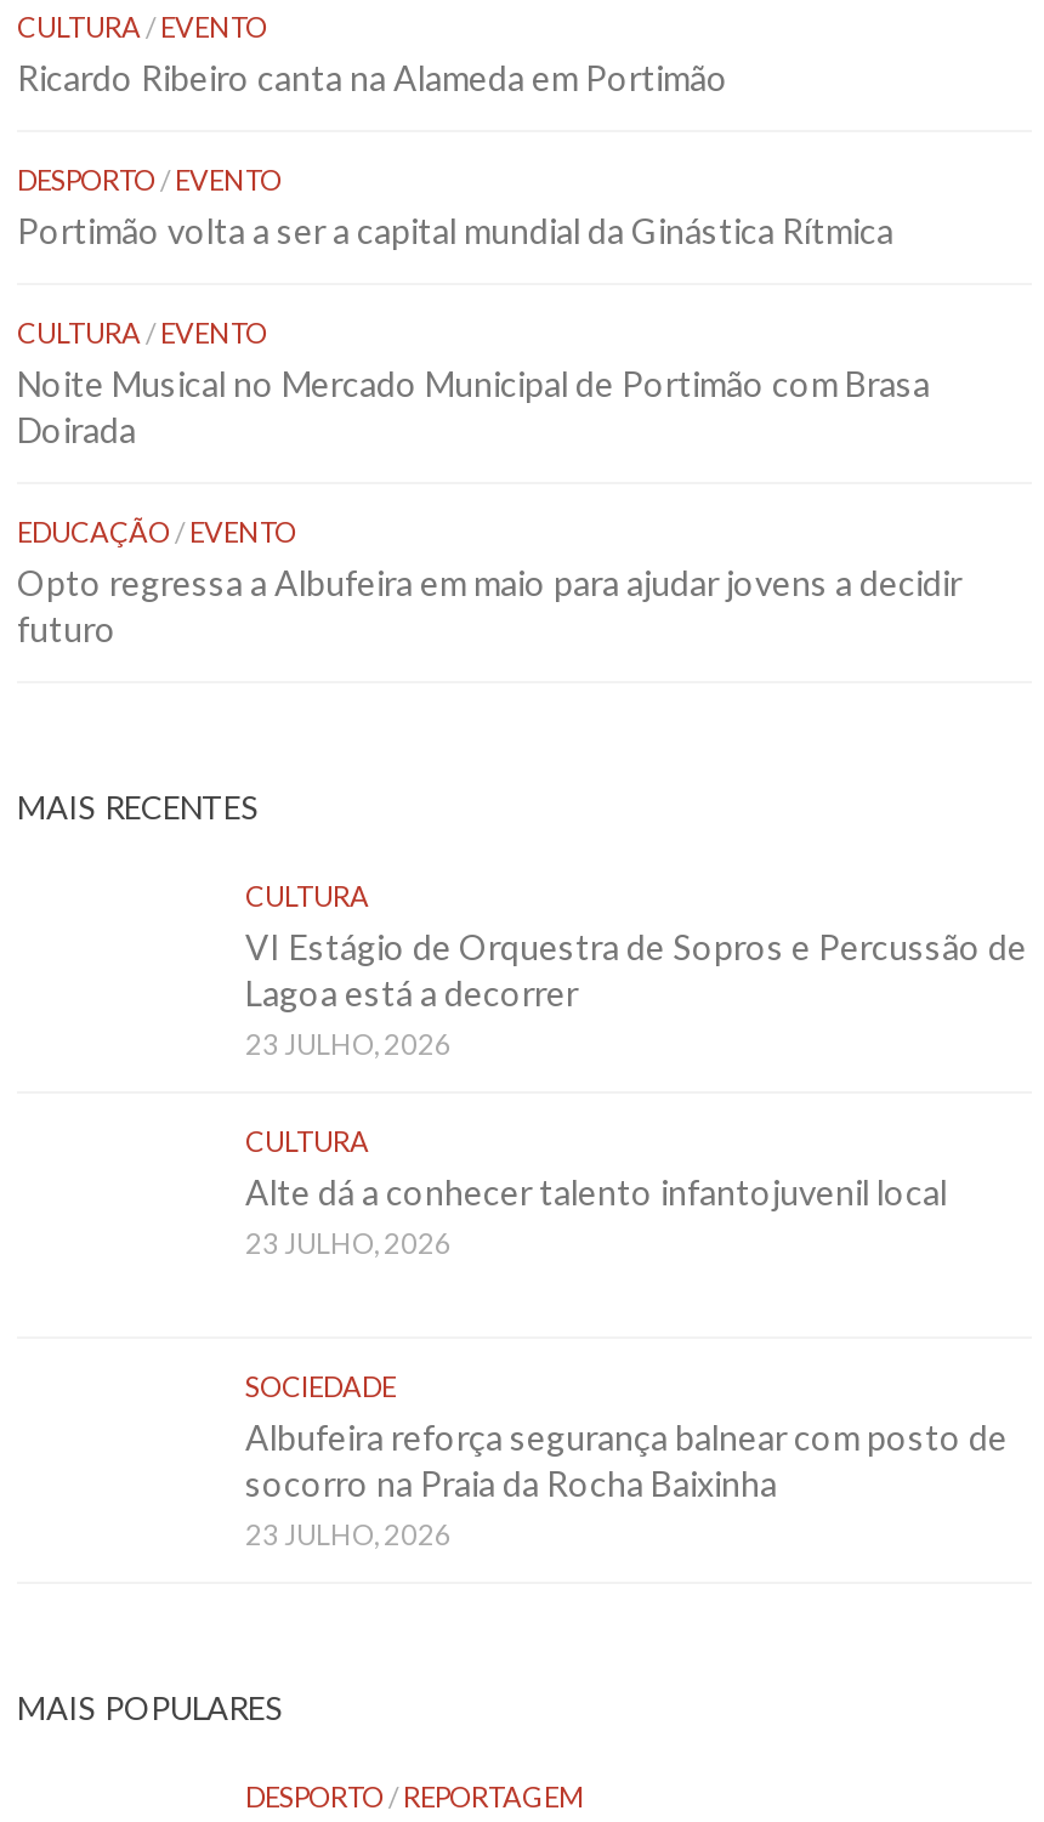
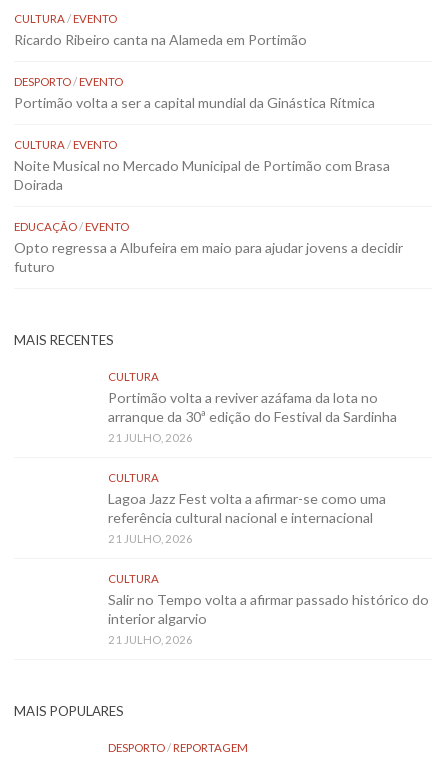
[245,927,1027,1060] VI Estágio de Orquestra de Sopros e Percussão de | Lagoa está a decorrer | 23 JULHO, 2026 -> [108,389,397,444] Portimão volta a reviver azáfama da lota no | arranque da 30ª edição do Festival da Sardinha | 21 JULHO, 2026
[245,1172,947,1259] Alte dá a conhecer talento infantojuvenil local | 23 JULHO, 2026 -> [108,490,386,545] Lagoa Jazz Fest volta a afirmar-se como uma | referência cultural nacional e internacional | 21 JULHO, 2026
[245,1371,1008,1551] SOCIEDADE | Albufeira reforça segurança balnear com posto de | socorro na Praia da Rocha Baixinha | 23 JULHO, 2026 -> [108,572,429,646] CULTURA | Salir no Tempo volta a afirmar passado histórico do | interior algarvio | 21 JULHO, 2026

